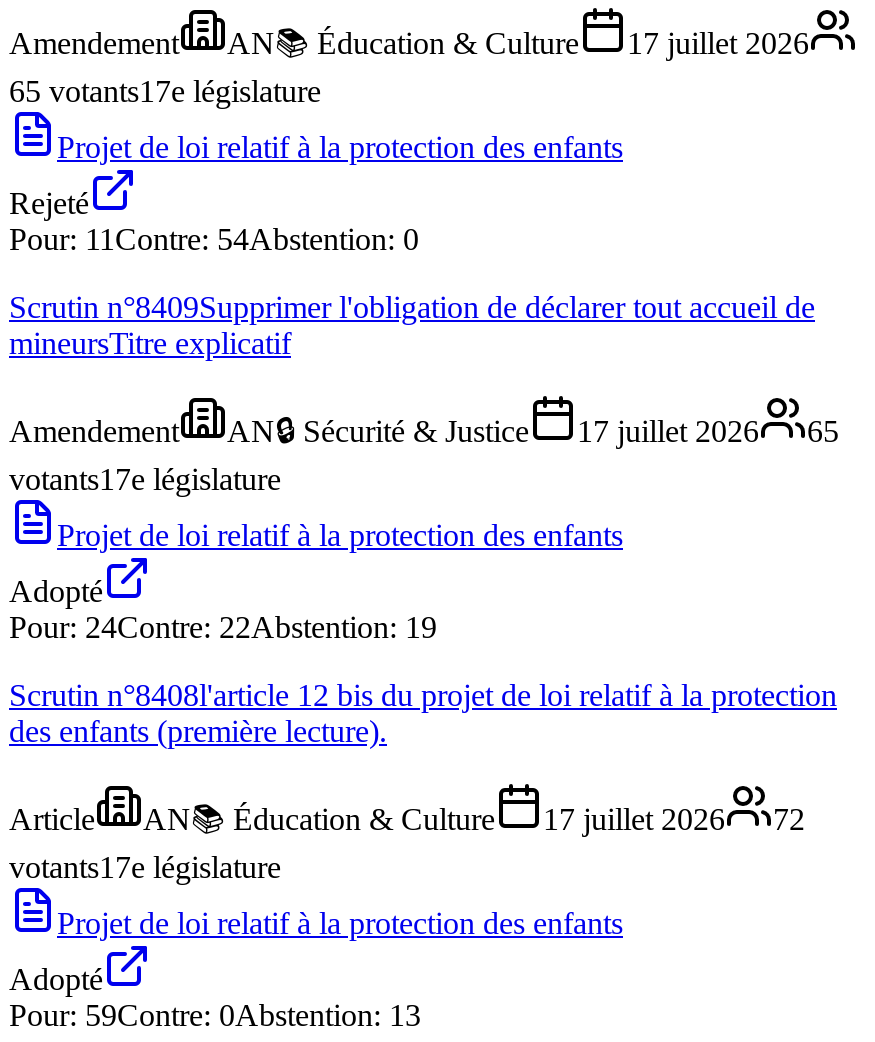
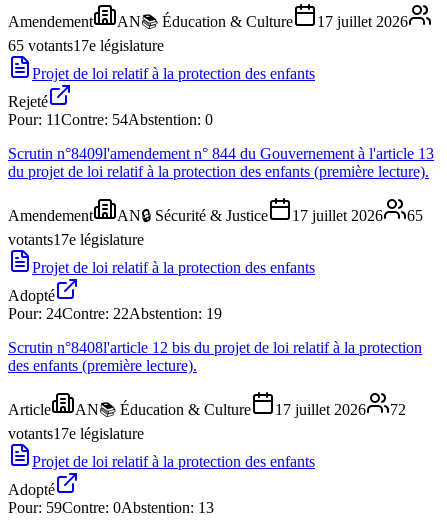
[9,290,815,360] Scrutin n°8409Supprimer l'obligation de déclarer tout accueil de | mineursTitre explicatif -> [8,145,434,180] Scrutin n°8409l'amendement n° 844 du Gouvernement à l'article 13 | du projet de loi relatif à la protection des enfants (première lecture).

